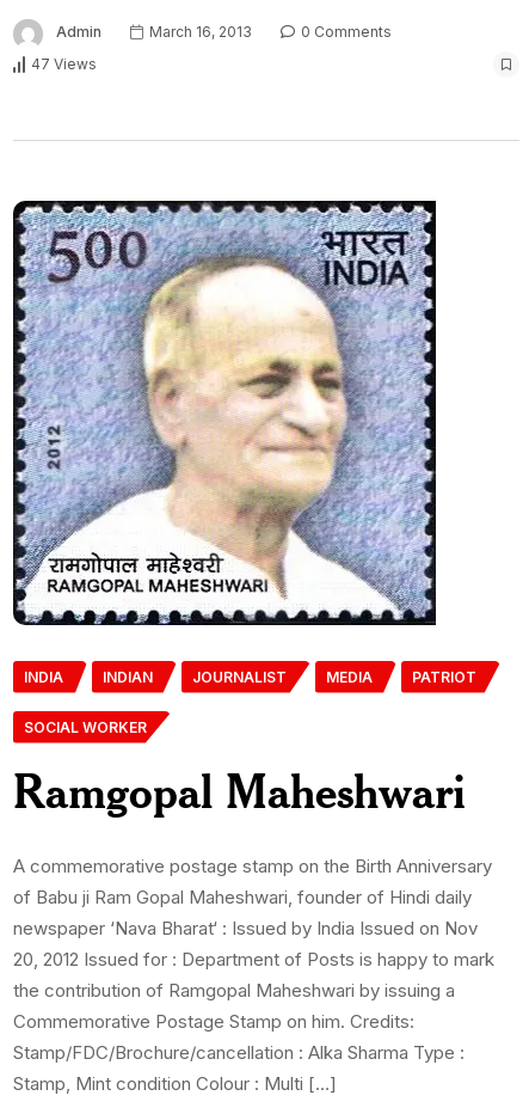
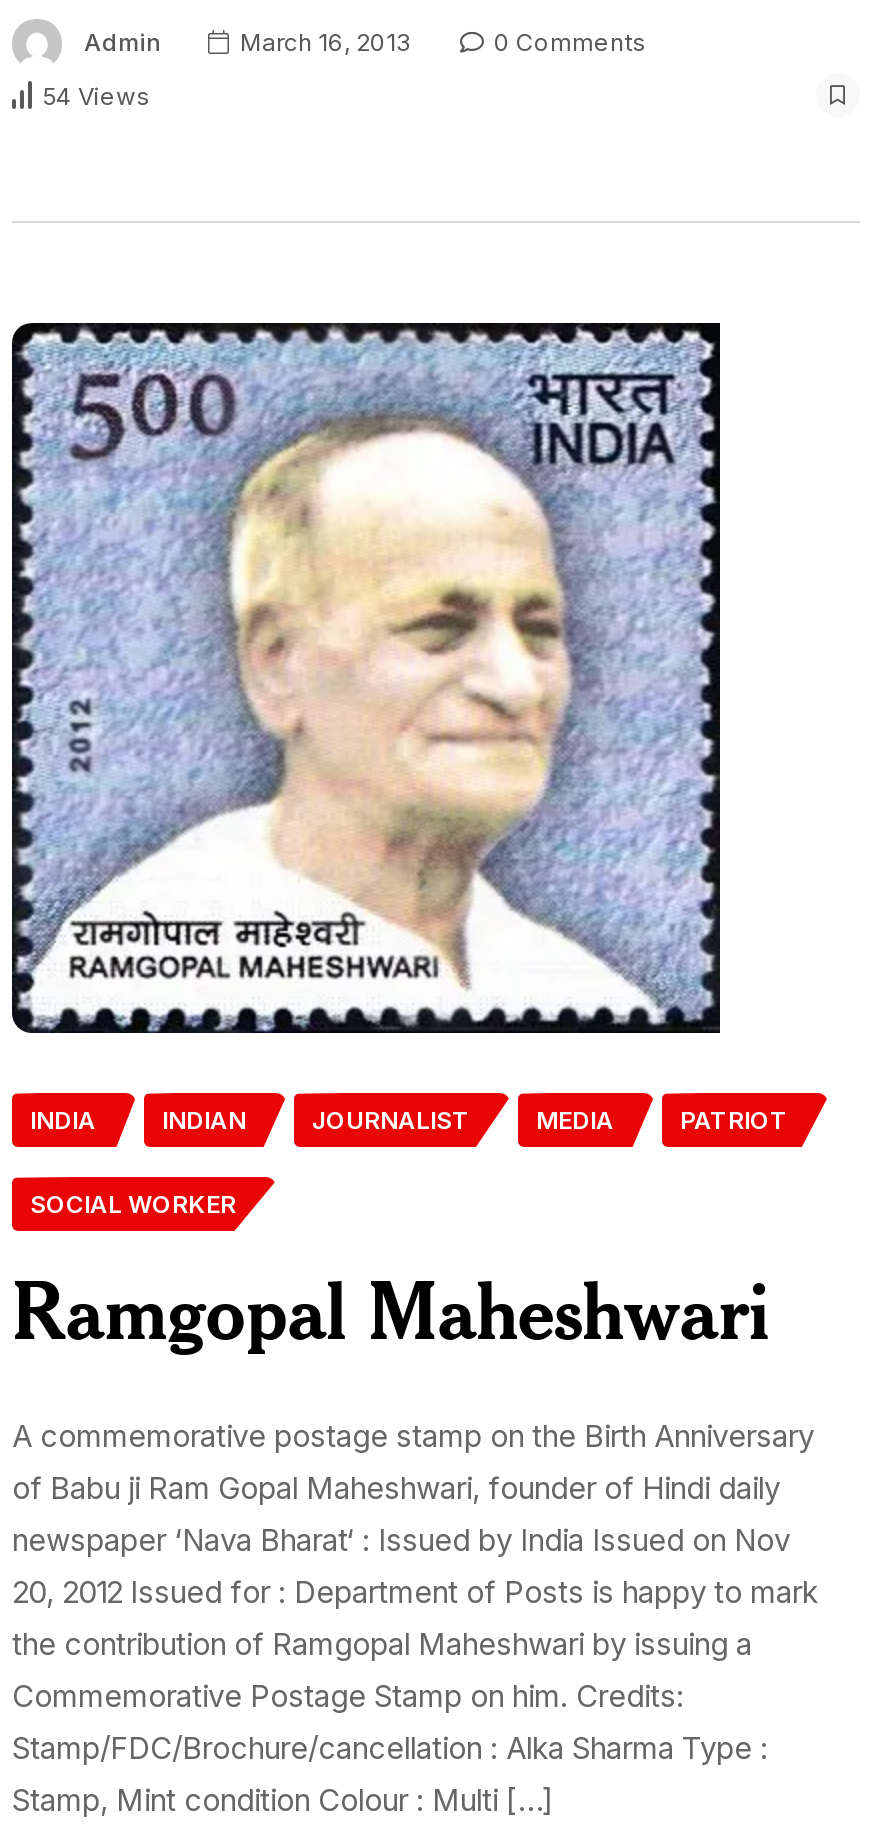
[31,55,97,73] 47 Views -> [42,81,150,111] 54 Views

